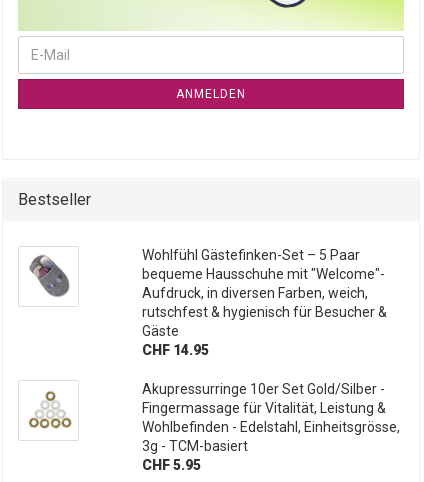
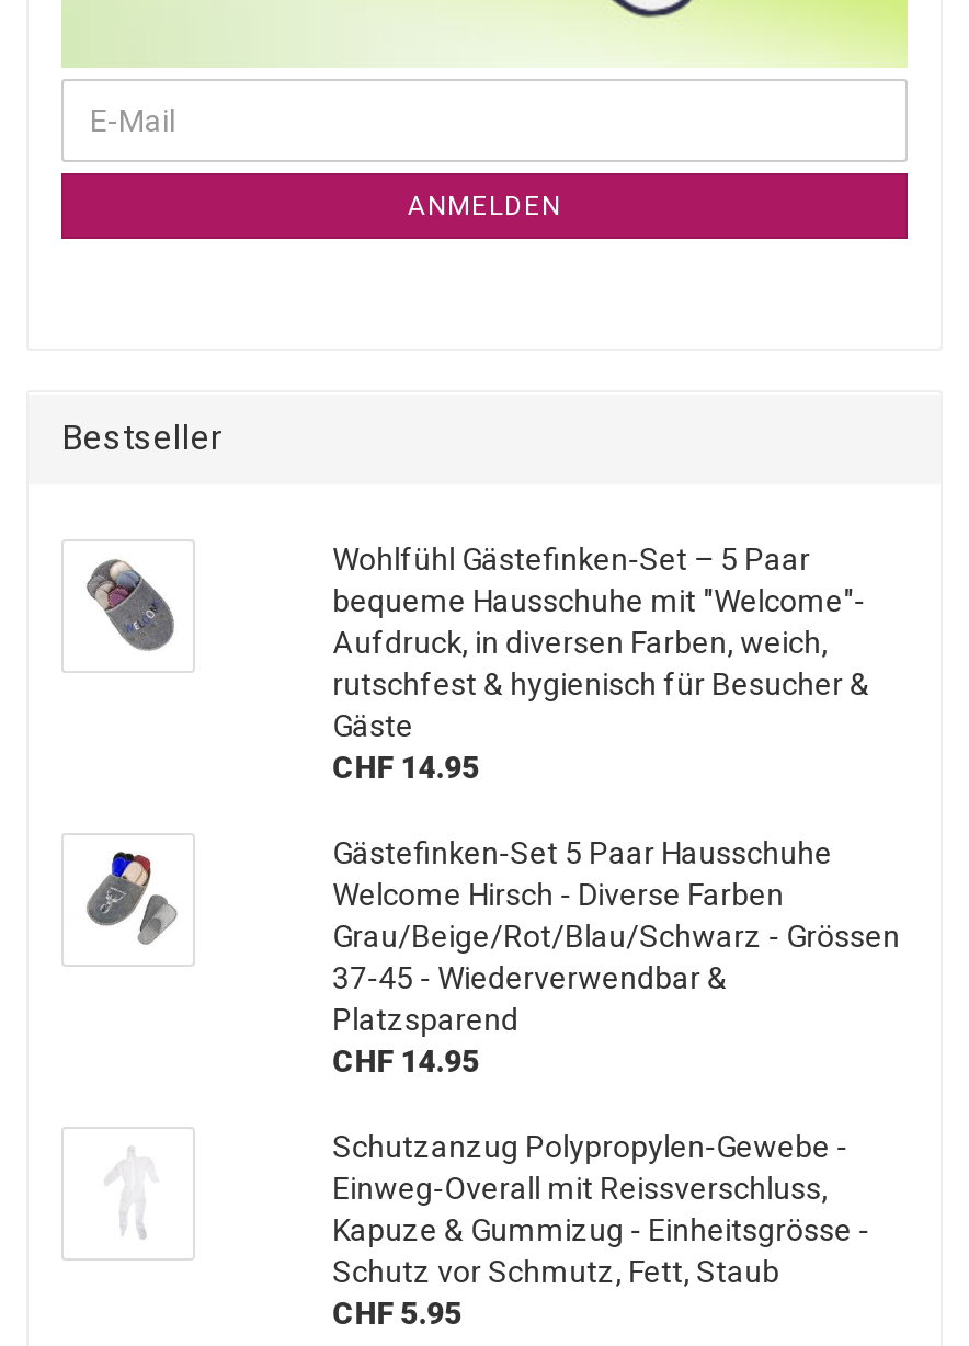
[142,381,400,454] Akupressurringe 10er Set Gold/Silber - | Fingermassage für Vitalität, Leistung & | Wohlbefinden - Edelstahl, Einheitsgrösse, | 3g - TCM-basiert -> [333,834,900,1288] Gästefinken-Set 5 Paar Hausschuhe | Welcome Hirsch - Diverse Farben | Grau/Beige/Rot/Blau/Schwarz - Grössen | 37-45 - Wiederverwendbar & | Platzsparend | CHF 14.95 | Schutzanzug Polypropylen-Gewebe - | Einweg-Overall mit Reissverschluss, | Kapuze & Gummizug - Einheitsgrösse - | Schutz vor Schmutz, Fett, Staub
[28,391,72,429] [image] -> [86,851,169,940] [image]

